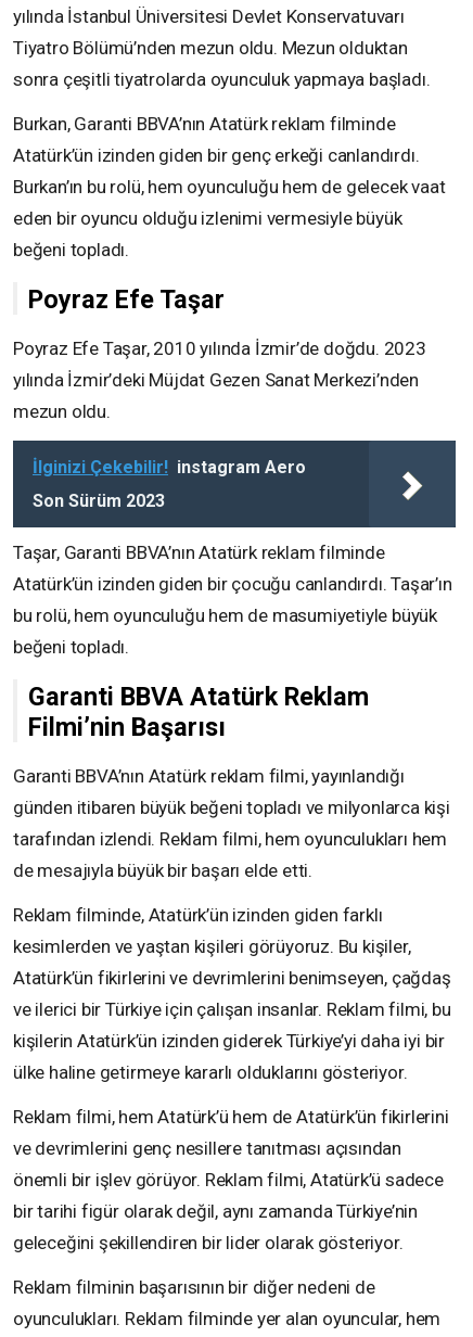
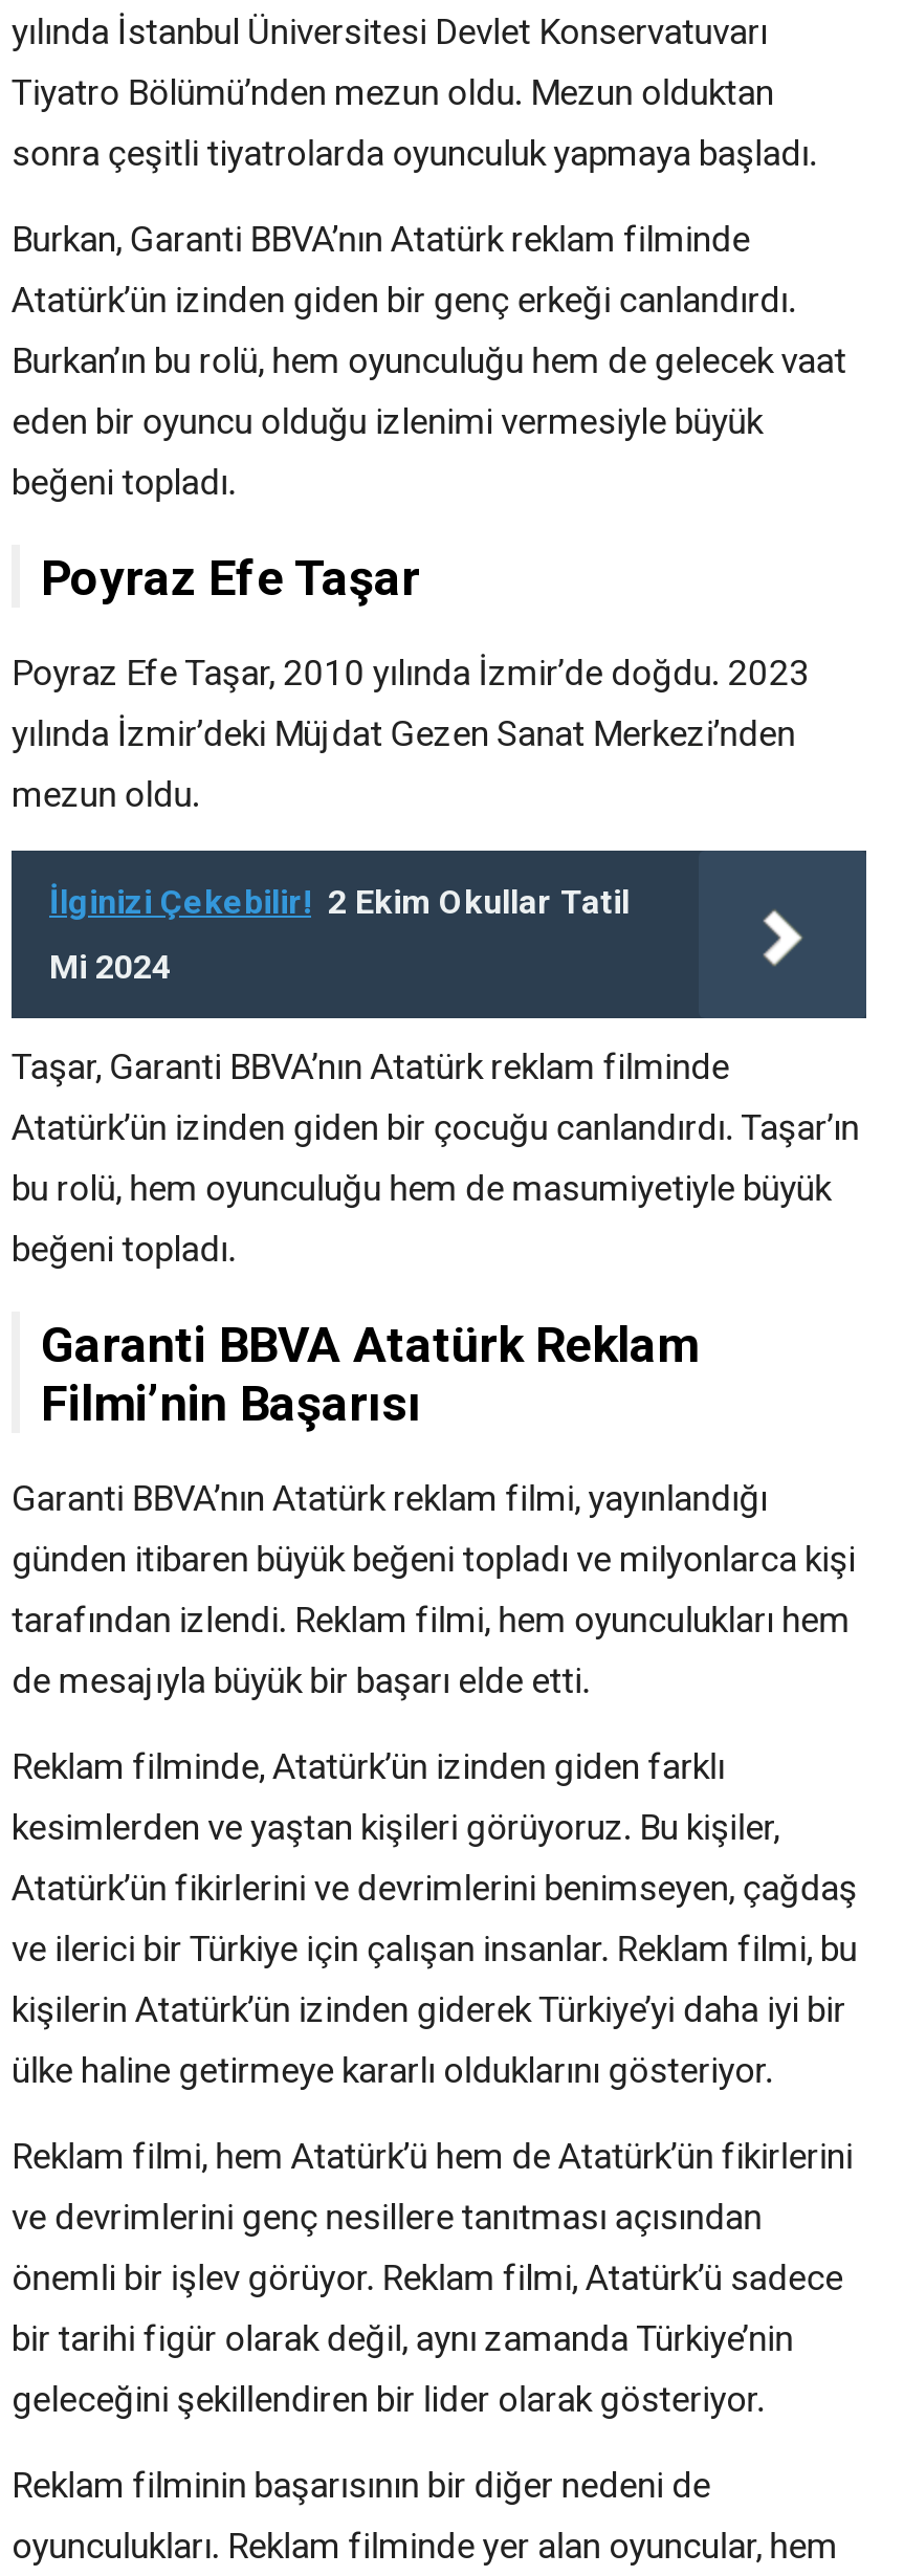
[33,457,306,478] İlginizi Çekebilir! instagram Aero -> [49,882,630,922] İlginizi Çekebilir! 2 Ekim Okullar Tatil
[33,491,165,512] Son Sürüm 2023 -> [49,947,171,987] Mi 2024

